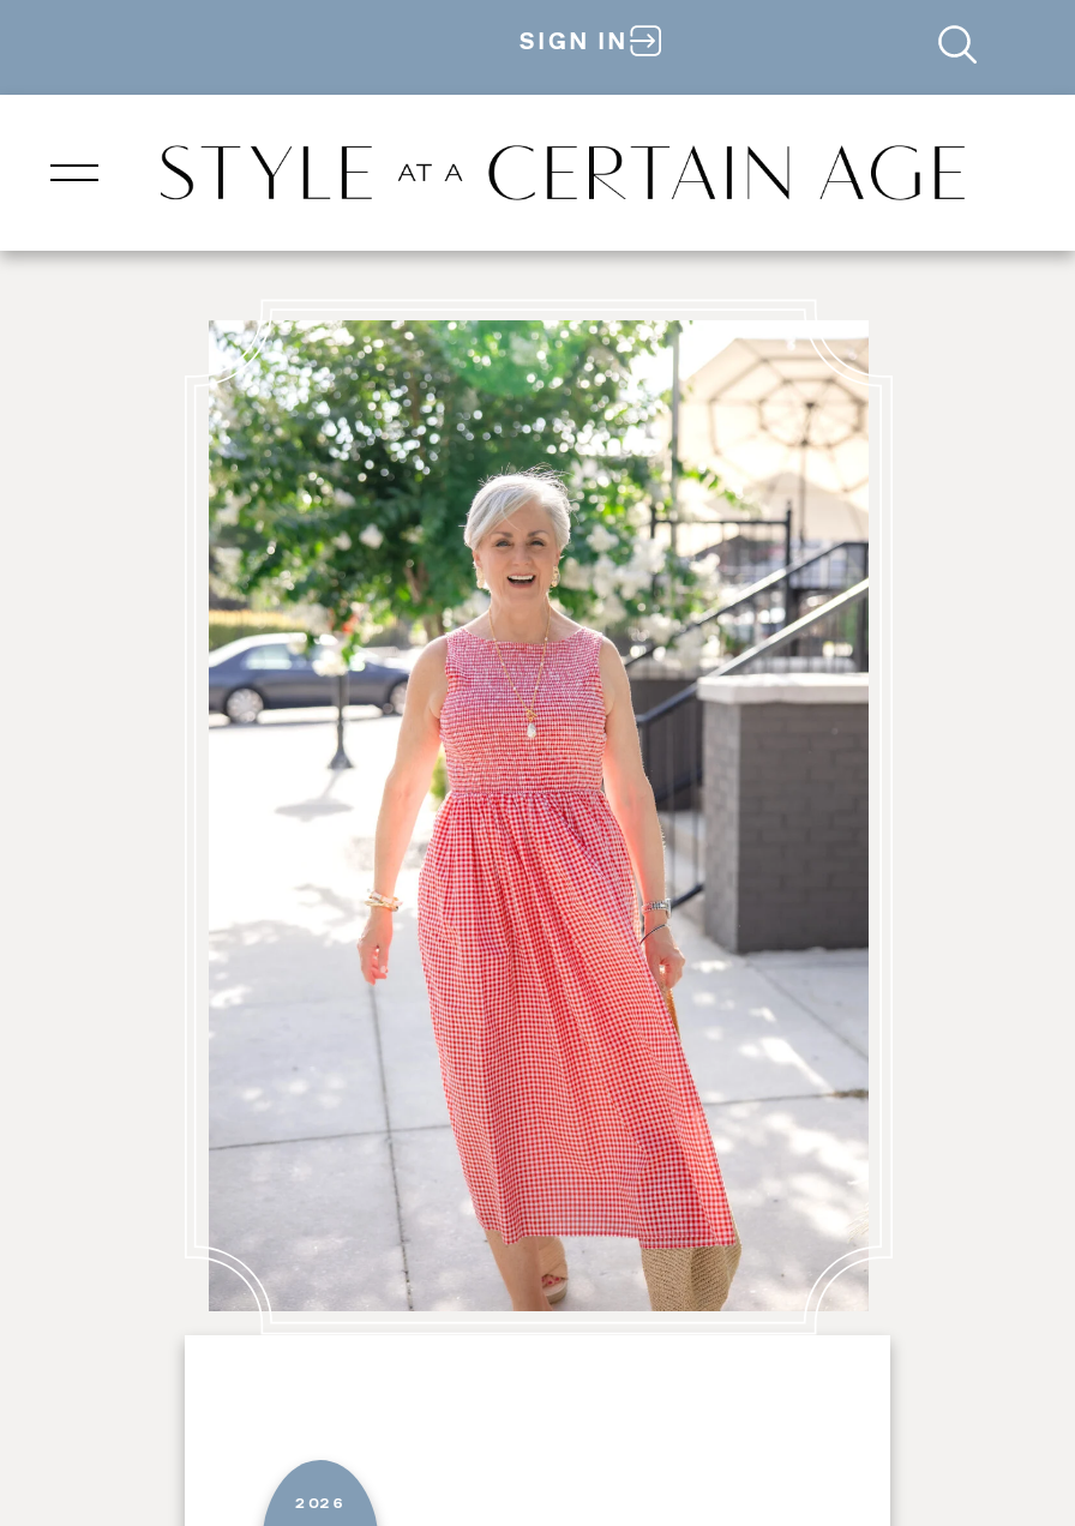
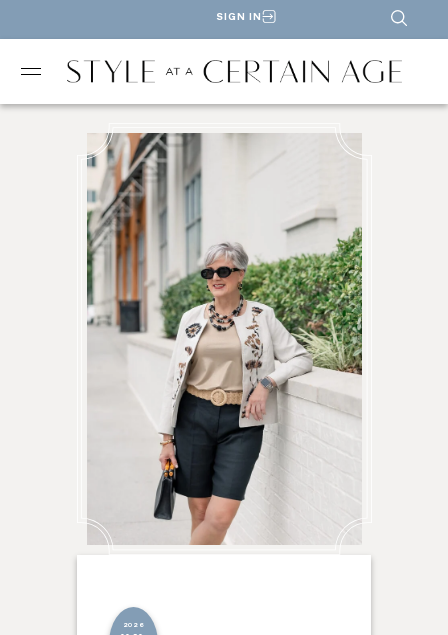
[206,318,871,1314] [image] -> [86,132,363,545] [image]

